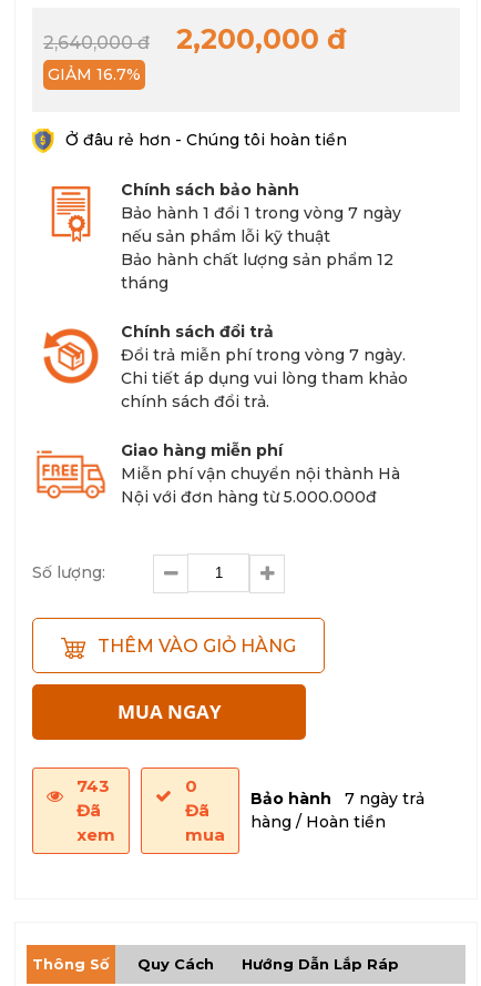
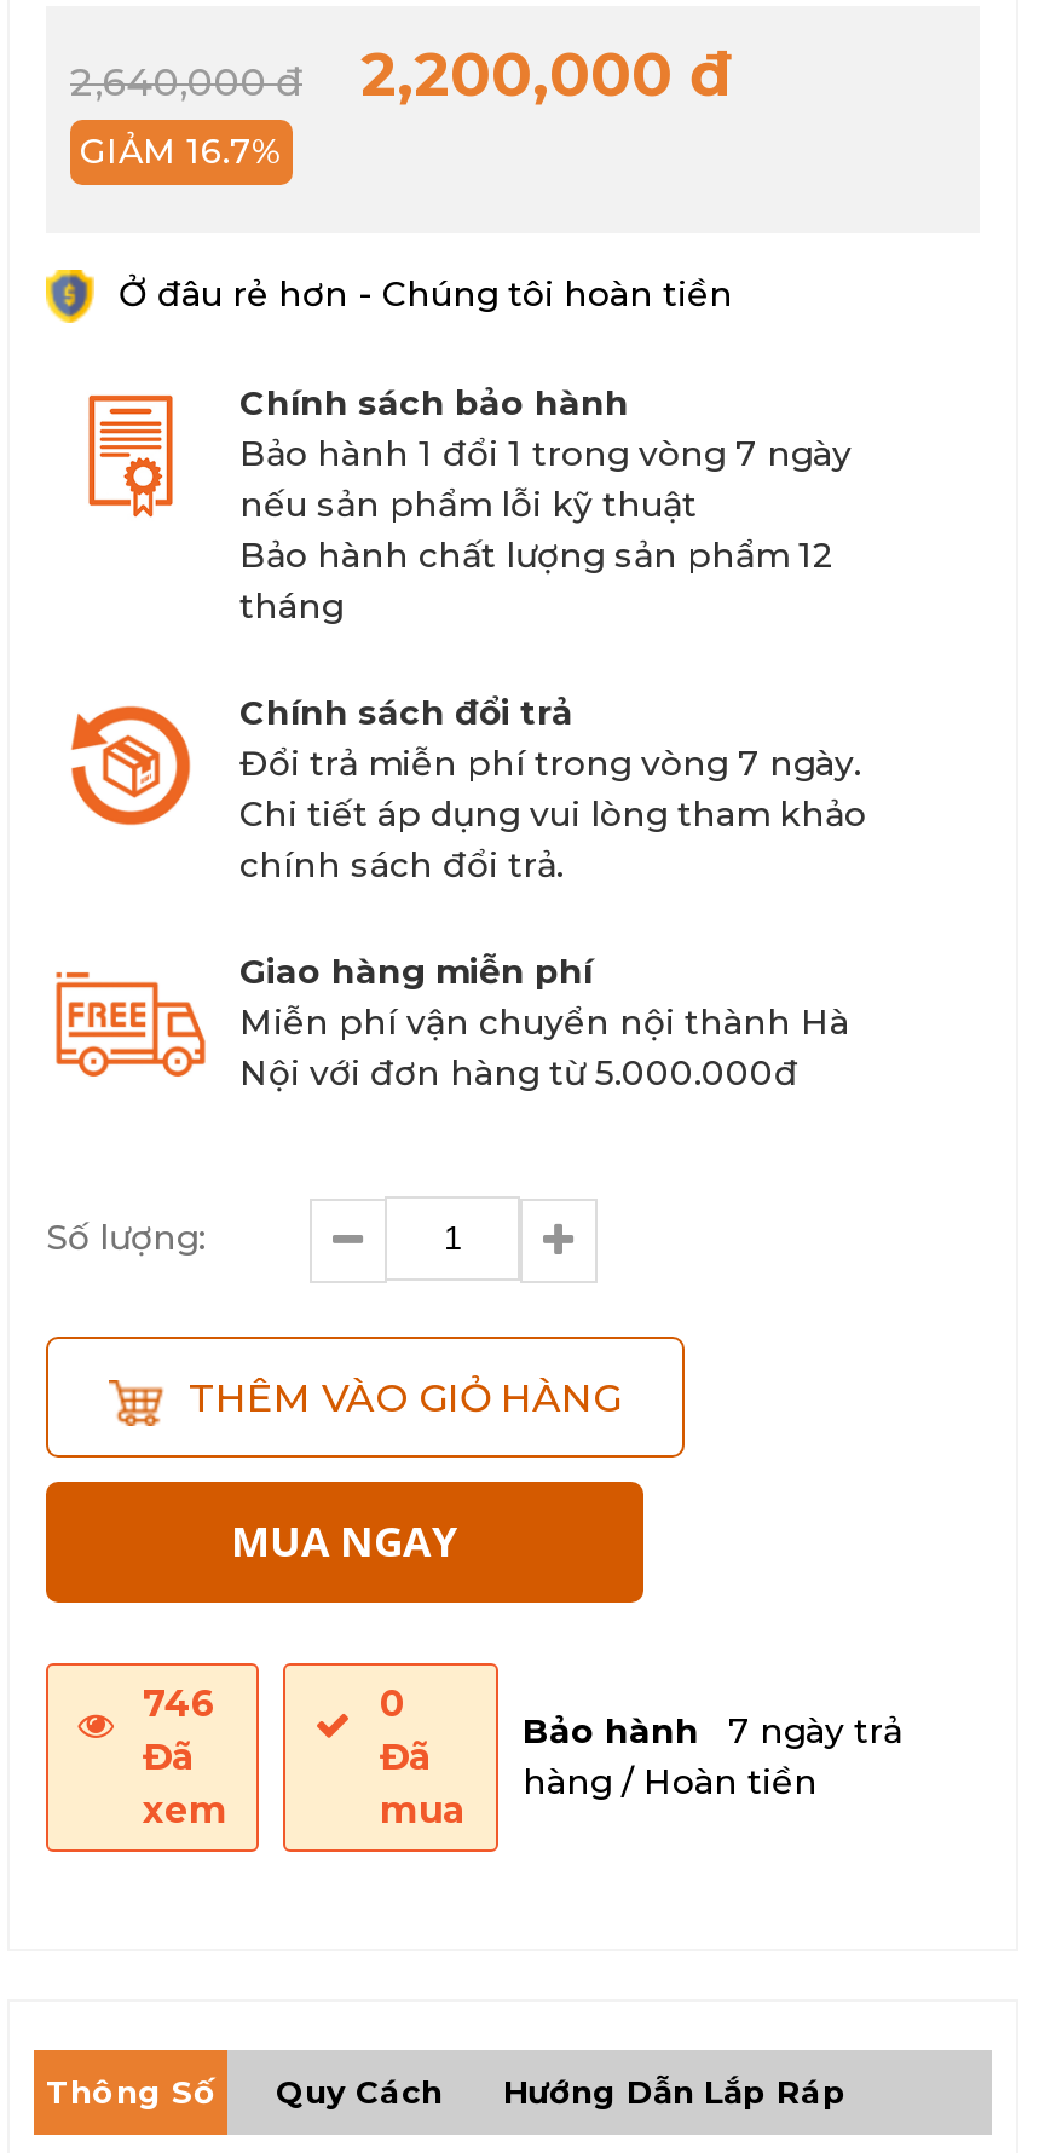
[76,776,110,797] 743 -> [143,1681,218,1727] 746

